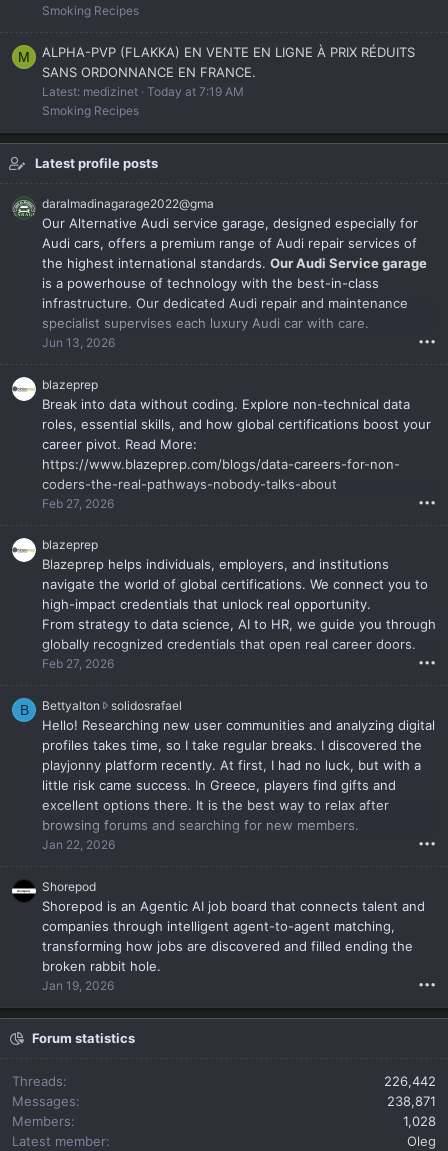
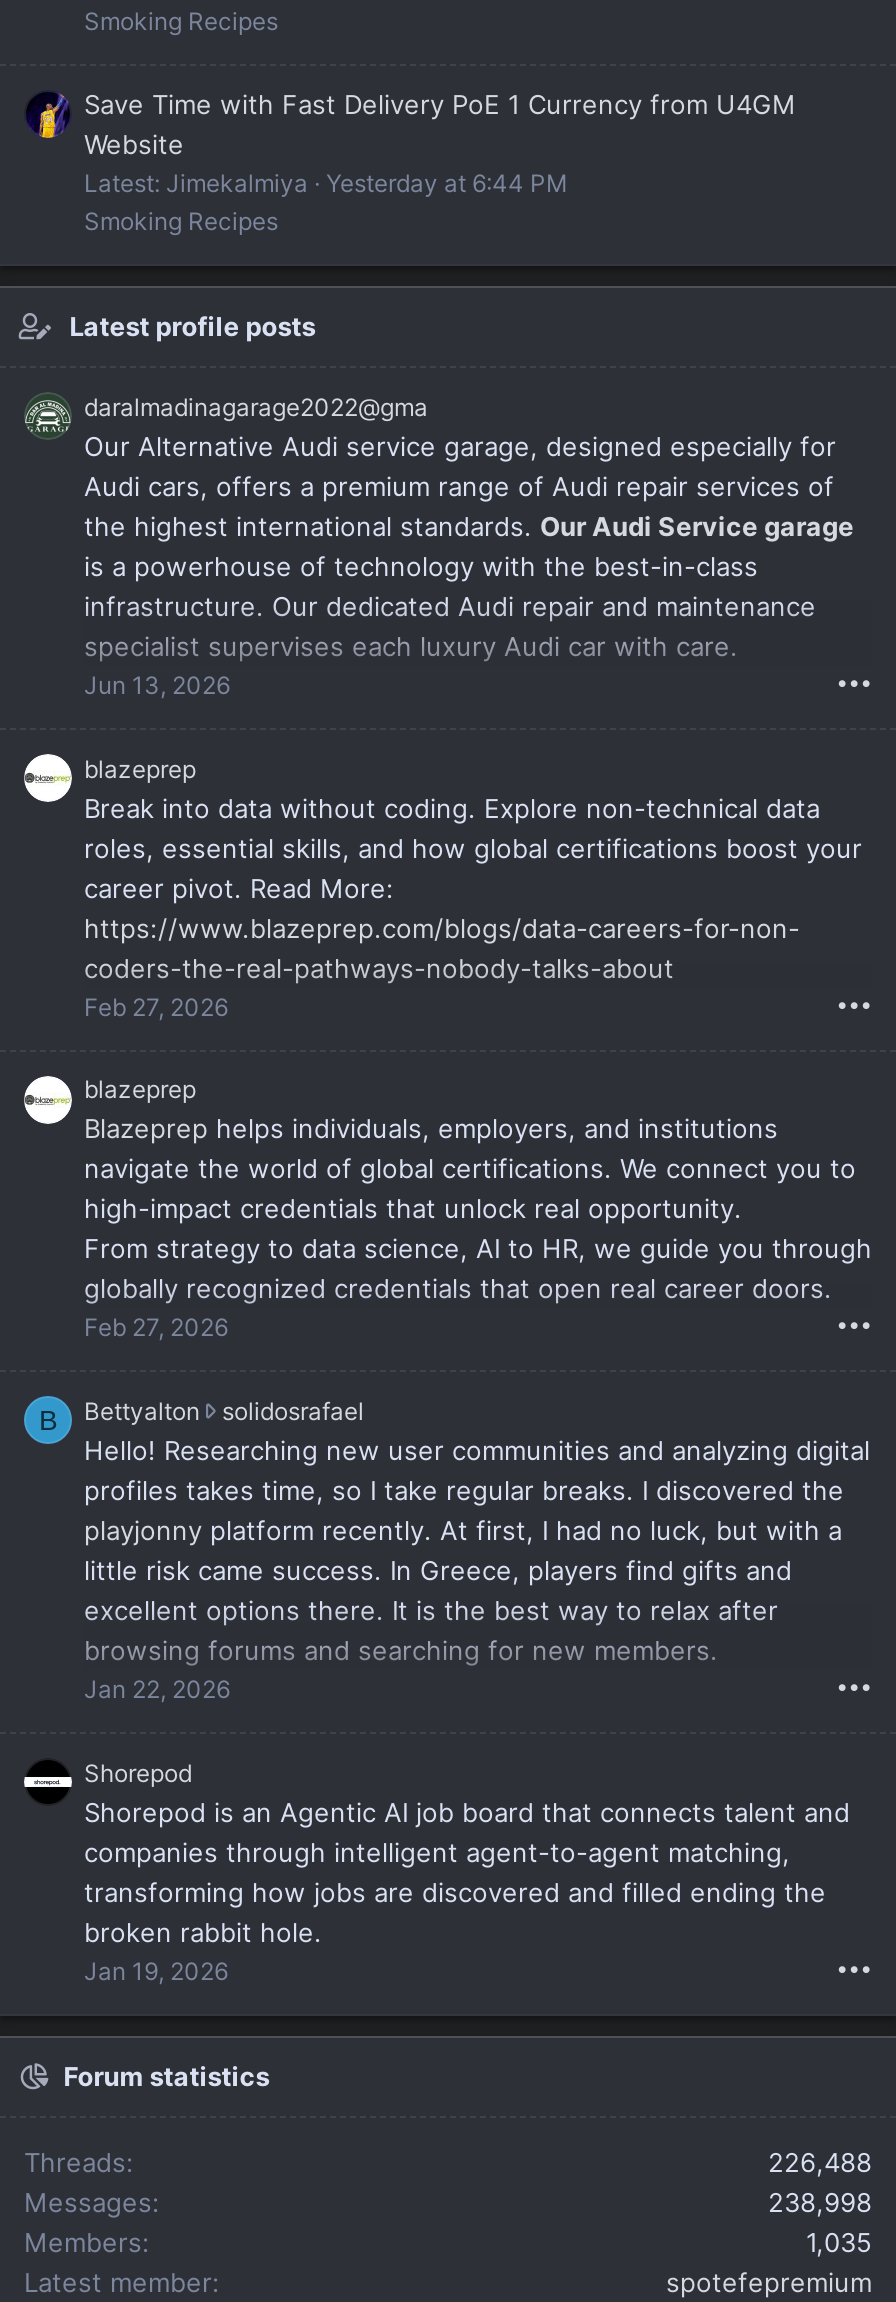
[18,44,415,99] M | ALPHA-PVP (FLAKKA) EN VENTE EN LIGNE À PRIX RÉDUITS | SANS ORDONNANCE EN FRANCE. | Latest: medizinet Today at 7:19 AM -> [84,89,796,199] Save Time with Fast Delivery PoE 1 Currency from U4GM | Website | Latest: Jimekalmiya Yesterday at 6:44 PM
[384,1073,436,1089] 226,442 -> [768,2145,872,2177] 226,488
[387,1093,436,1109] 238,871 -> [768,2185,872,2217] 238,998
[403,1113,436,1129] 1,028 -> [806,2225,872,2257] 1,035
[407,1133,436,1149] Oleg -> [666,2265,872,2297] spotefepremium

